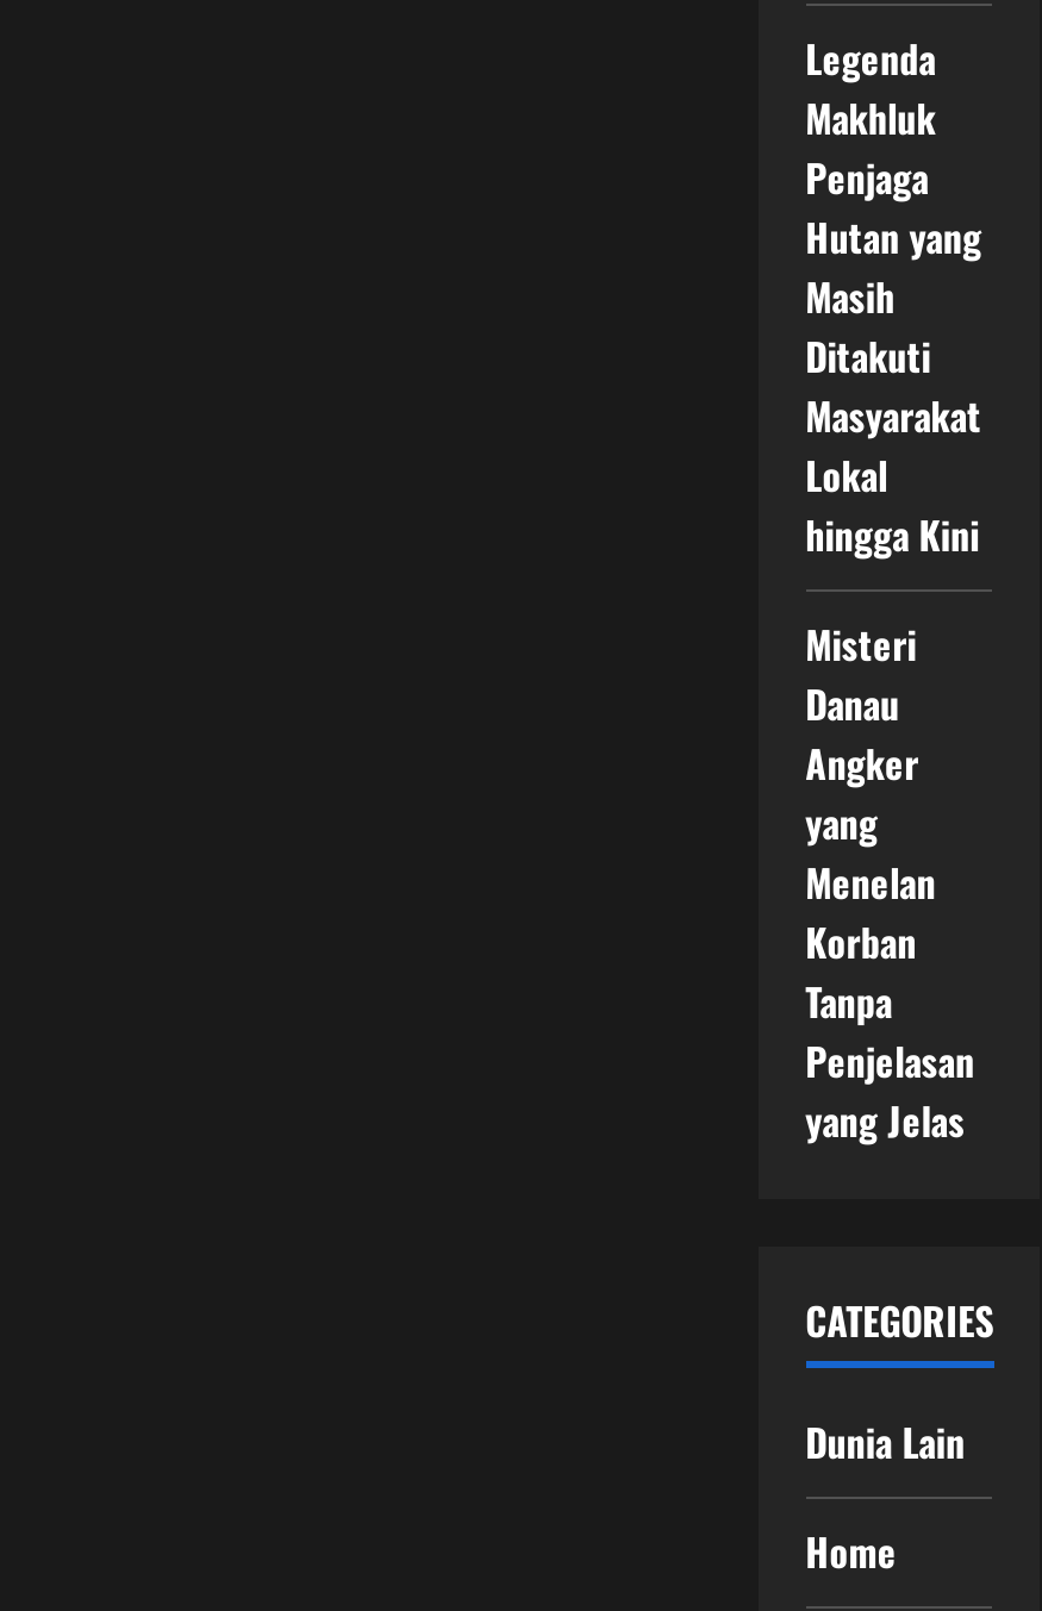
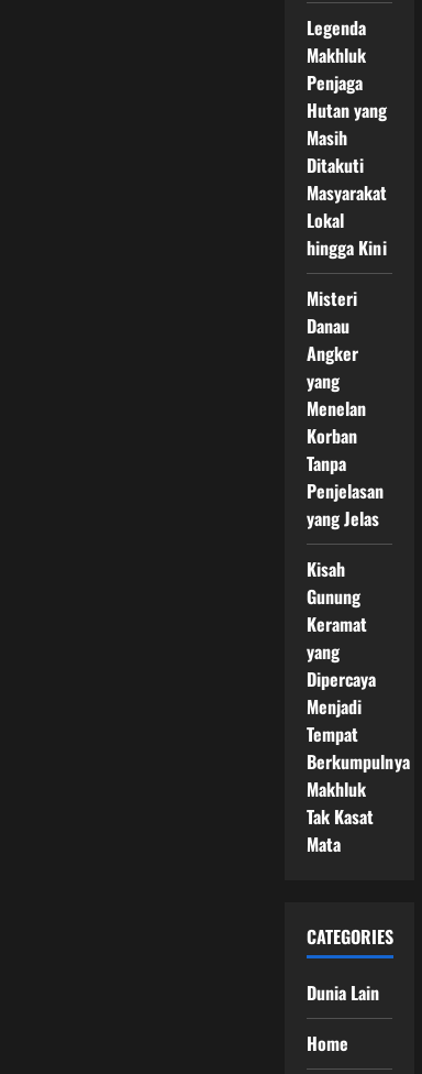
none -> [306,556,410,857] Kisah | Gunung | Keramat | yang | Dipercaya | Menjadi | Tempat | Berkumpulnya | Makhluk | Tak Kasat | Mata

